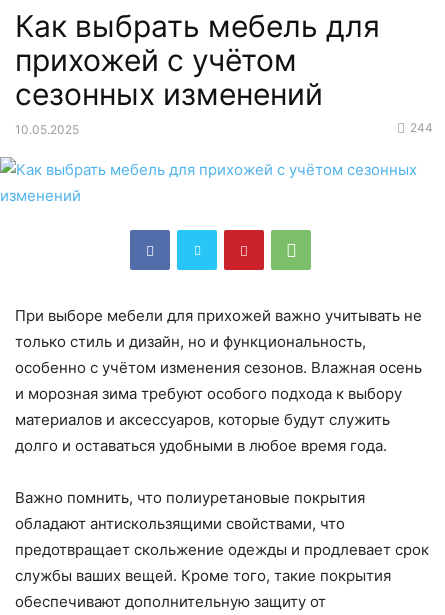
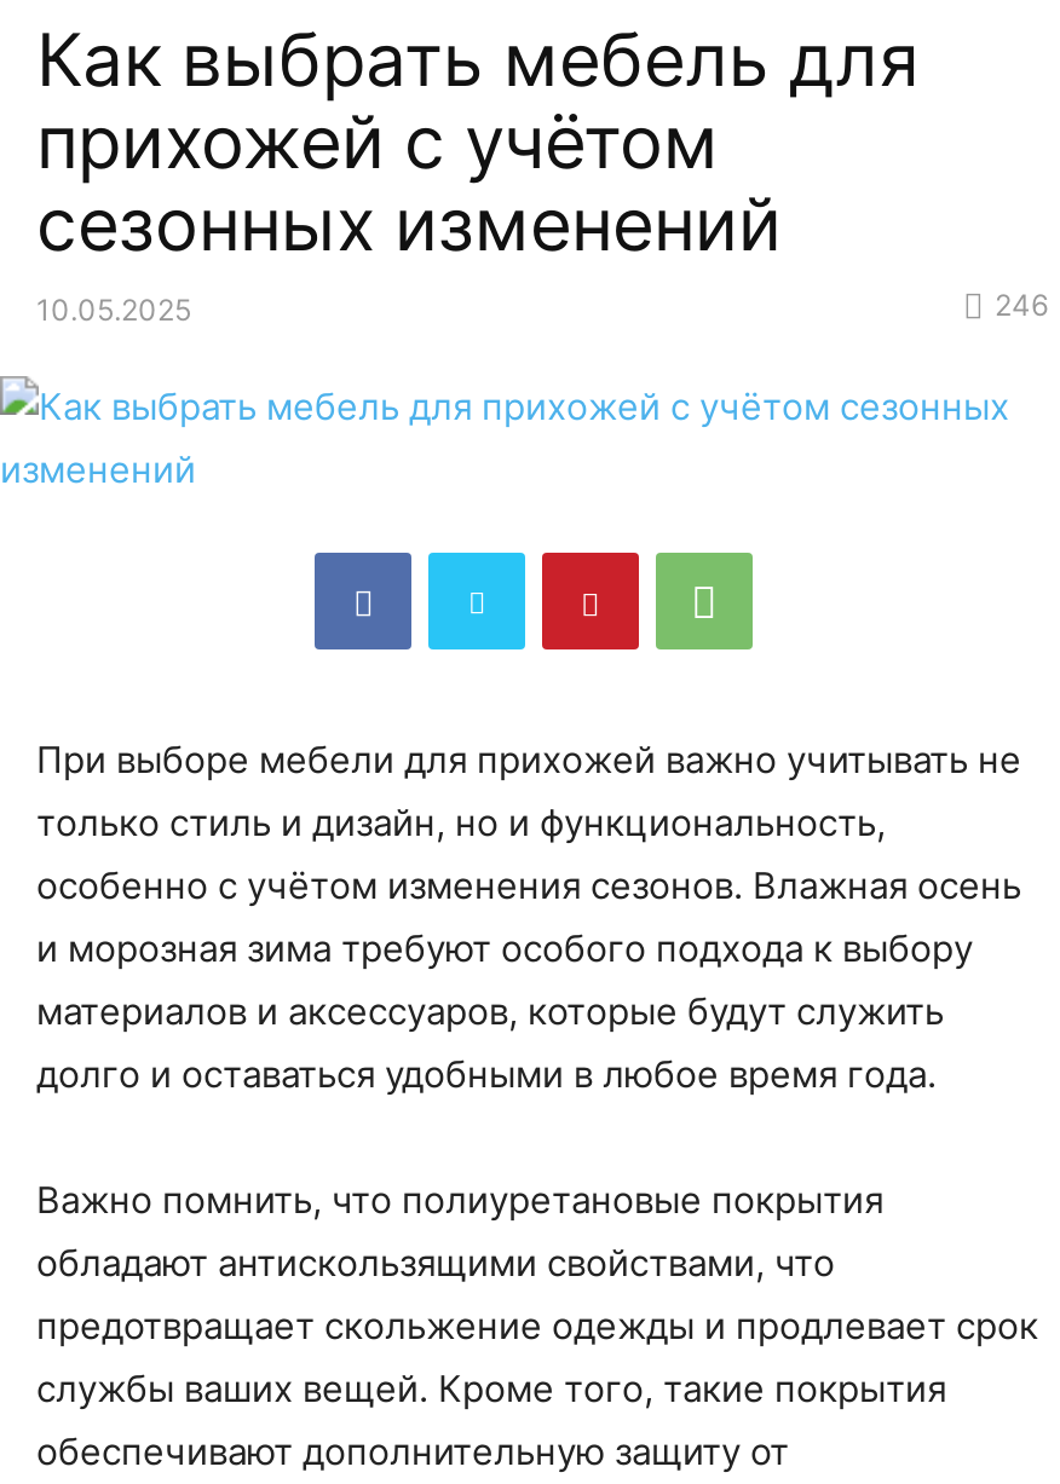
[410,120,433,135] 244 -> [995,287,1048,323] 246

